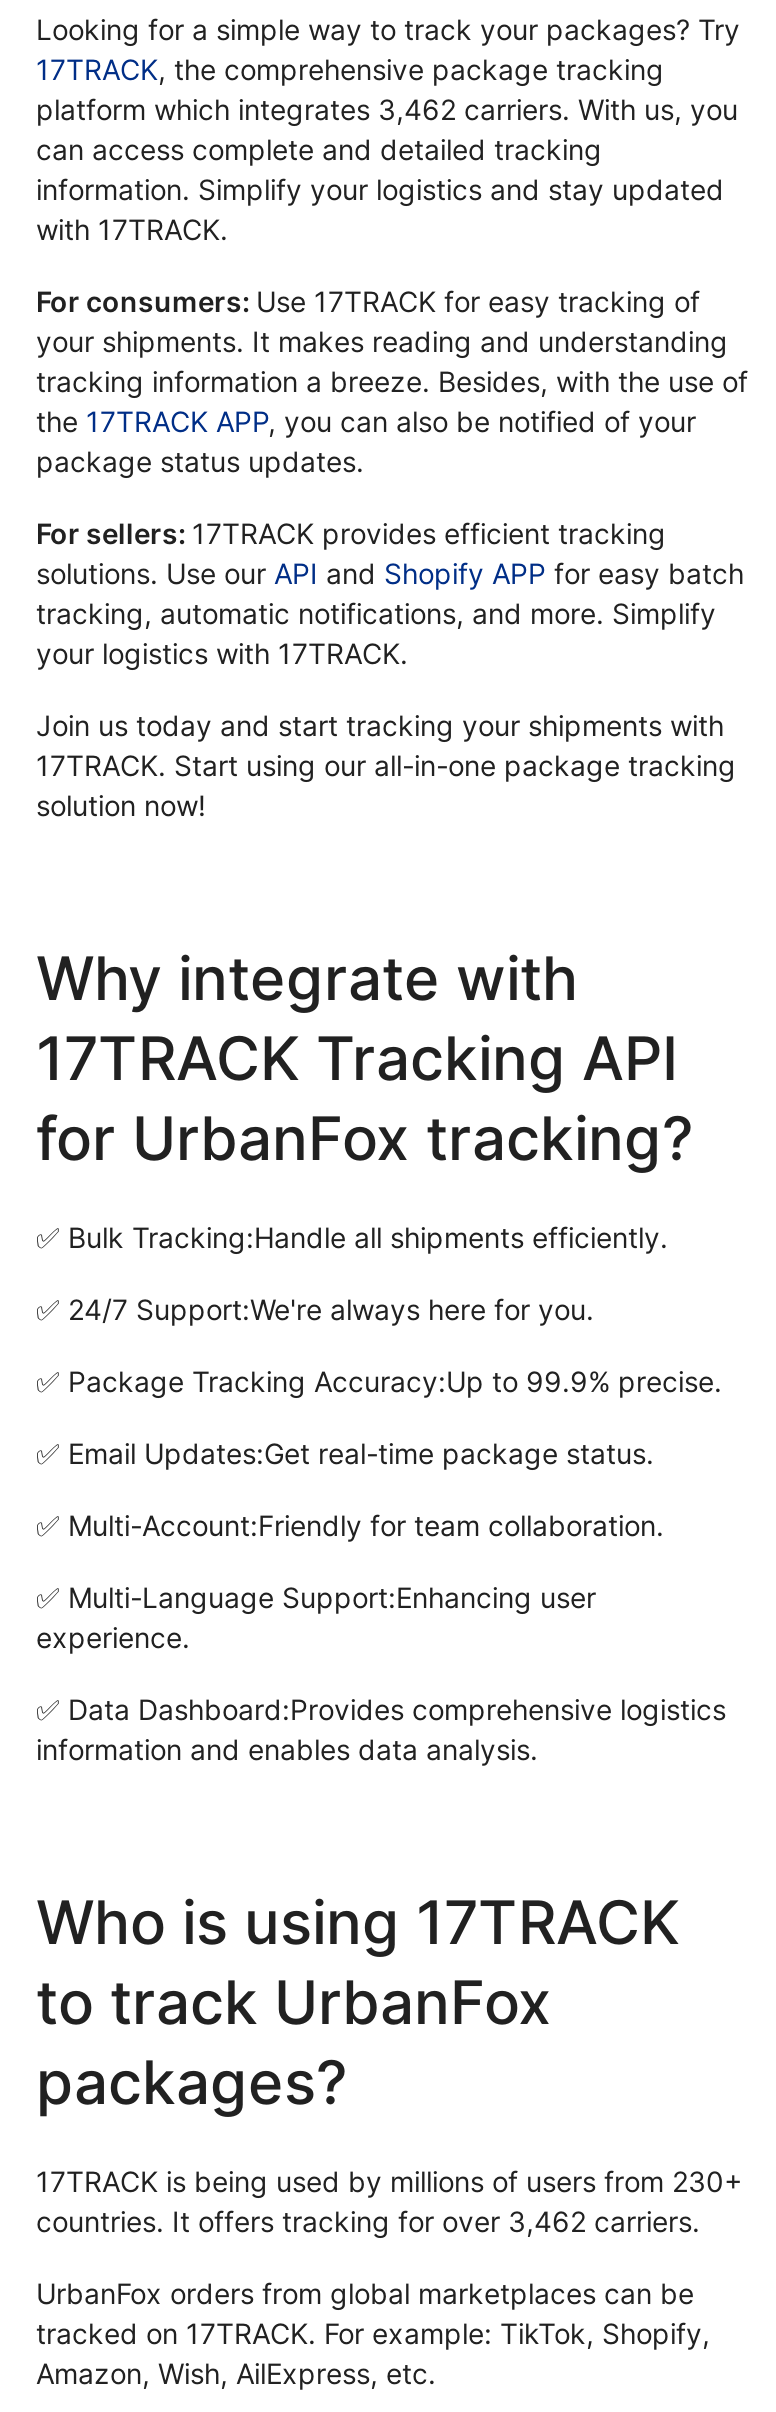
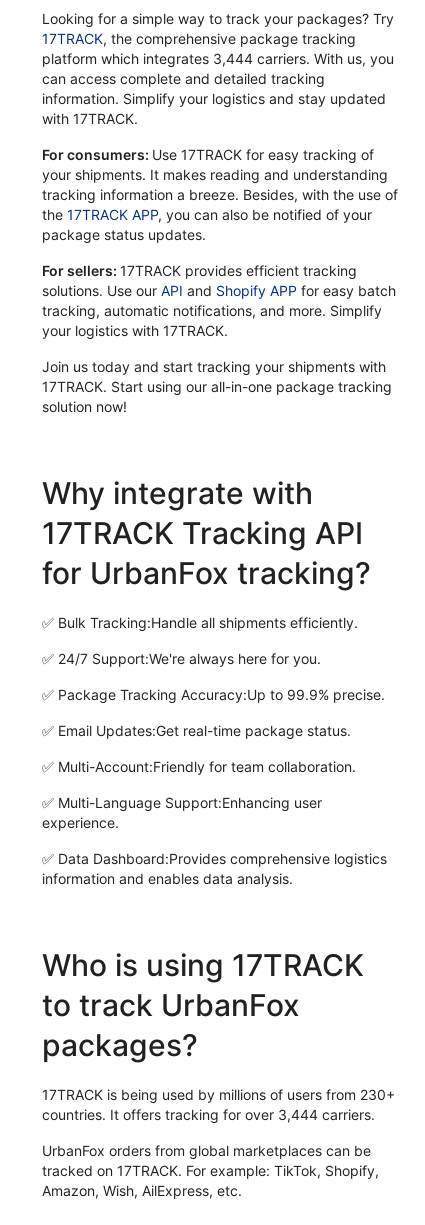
[36,93,738,127] platform which integrates 3,462 carriers. With us, you -> [42,50,394,67] platform which integrates 3,444 carriers. With us, you
[36,2205,700,2239] countries. It offers tracking for over 3,462 carriers. -> [42,1106,375,1123] countries. It offers tracking for over 3,444 carriers.

